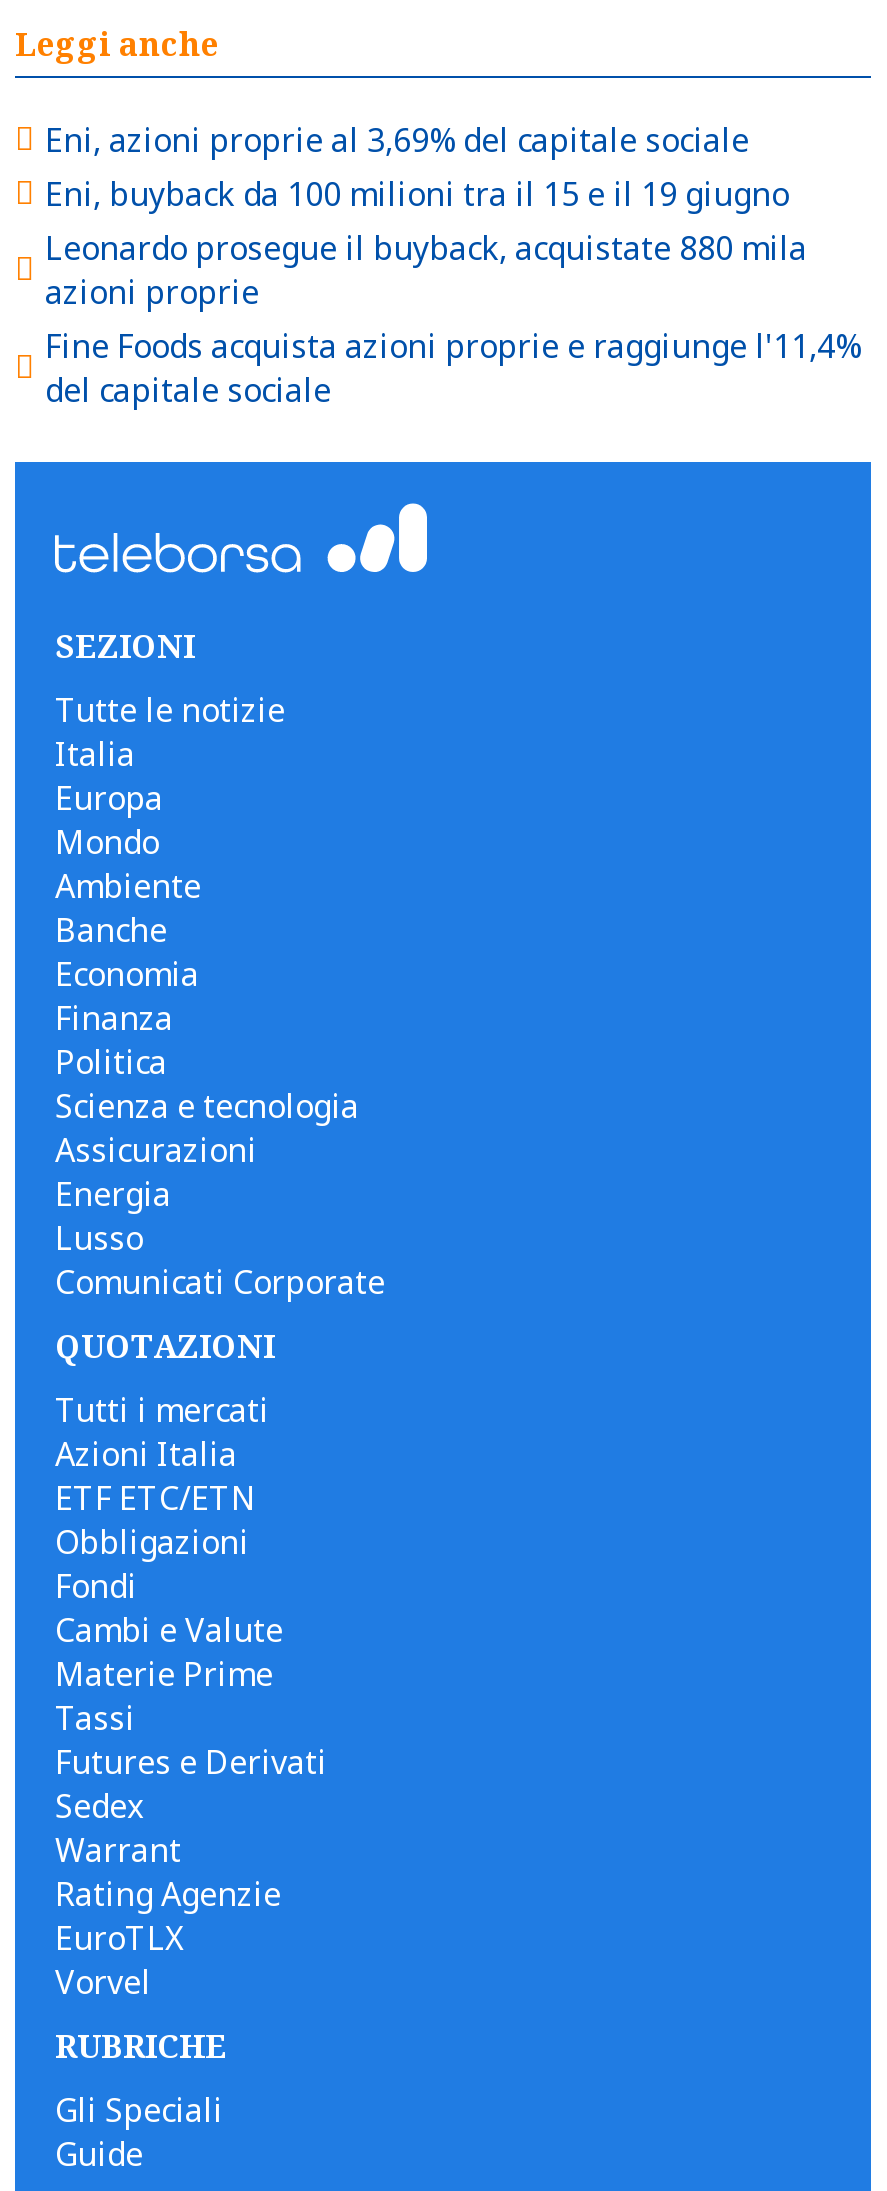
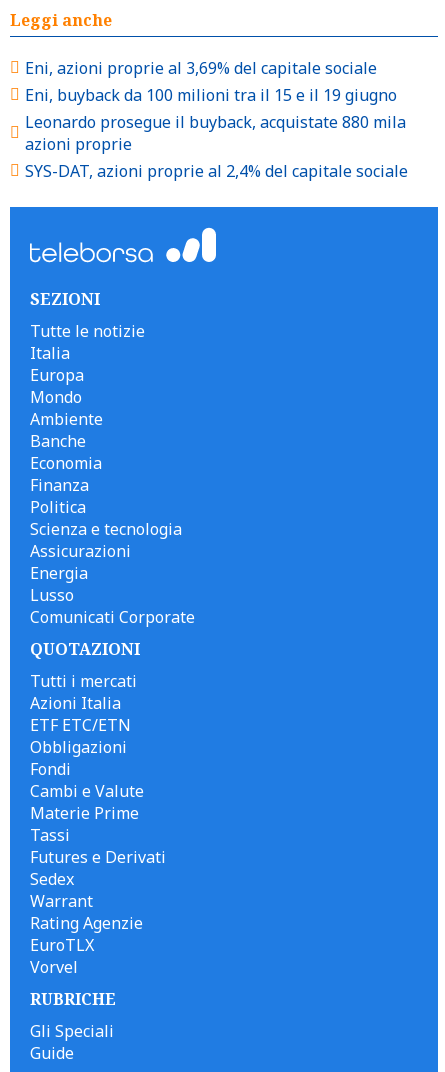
[45,324,861,412] Fine Foods acquista azioni proprie e raggiunge l'11,4% | del capitale sociale -> [25,160,408,182] SYS-DAT, azioni proprie al 2,4% del capitale sociale

